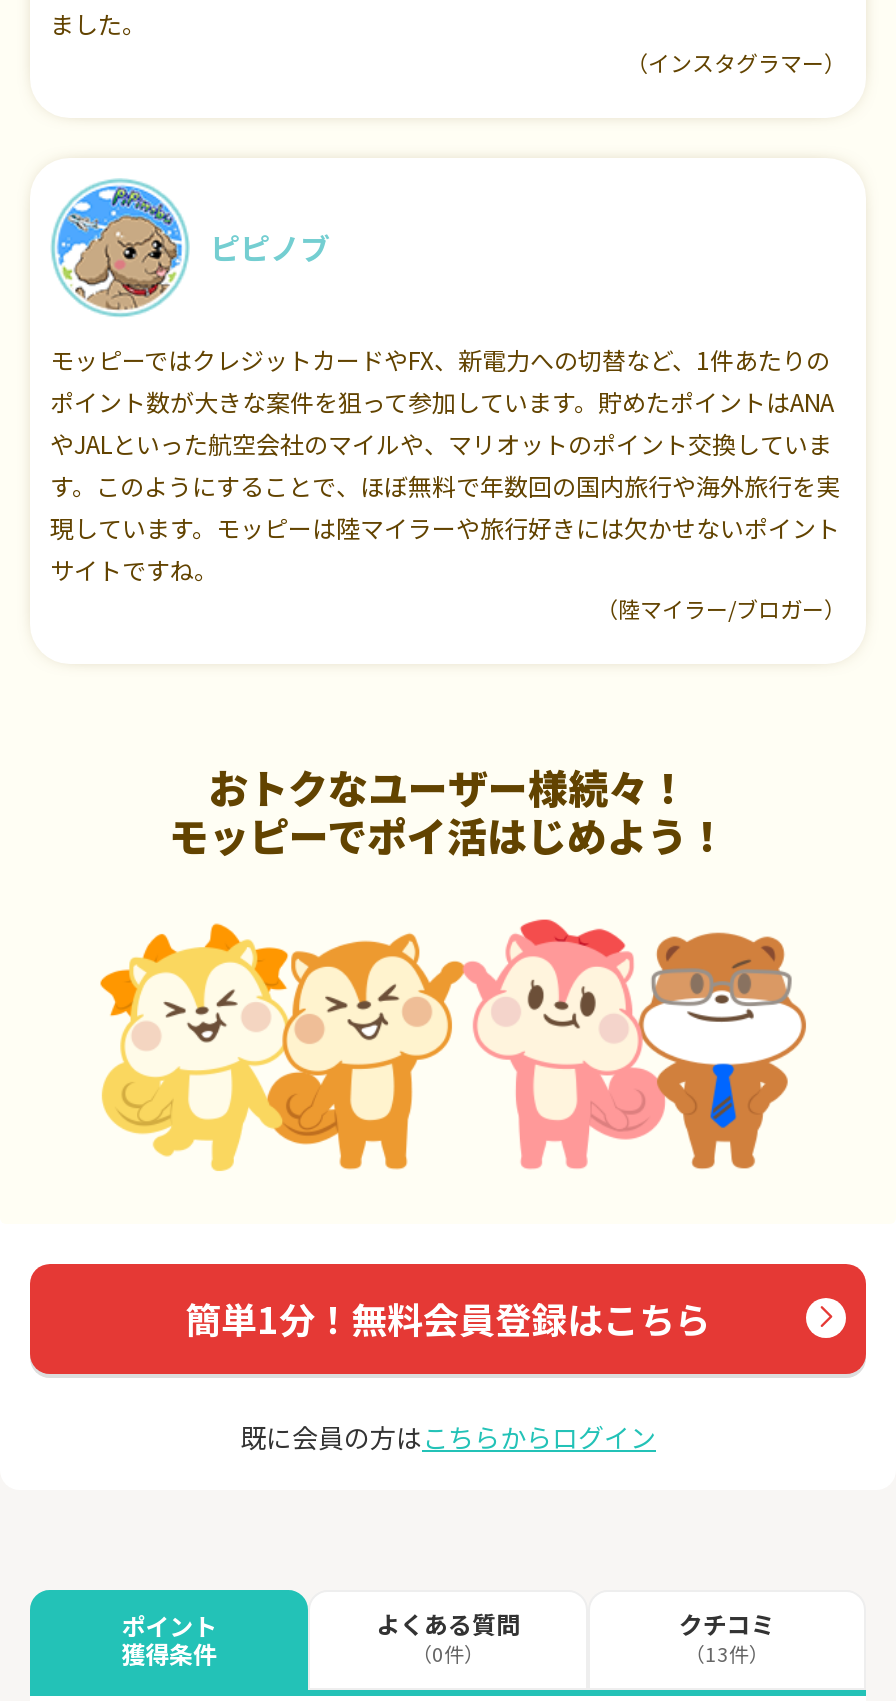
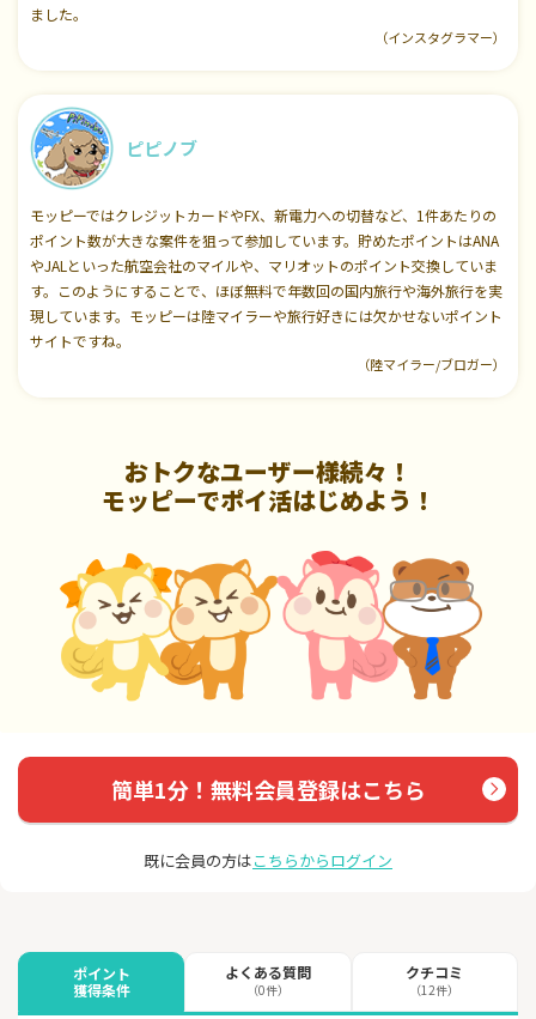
[685,1639,769,1669] （13件） -> [410,981,460,999] （12件）

